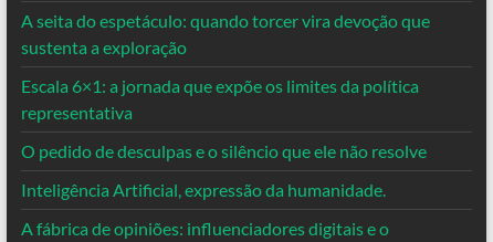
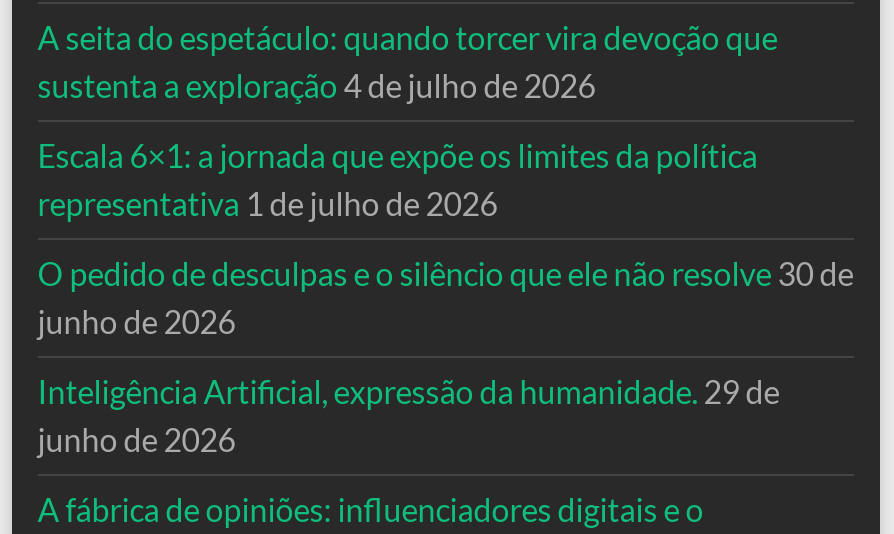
[21,36,187,57] sustenta a exploração -> [38,65,596,103] sustenta a exploração 4 de julho de 2026
[21,101,132,122] representativa -> [38,183,498,221] representativa 1 de julho de 2026
[21,140,426,161] O pedido de desculpas e o silêncio que ele não resolve -> [38,253,854,339] O pedido de desculpas e o silêncio que ele não resolve 30 de | junho de 2026
[21,179,386,200] Inteligência Artificial, expressão da humanidade. -> [38,371,780,457] Inteligência Artificial, expressão da humanidade. 29 de | junho de 2026

